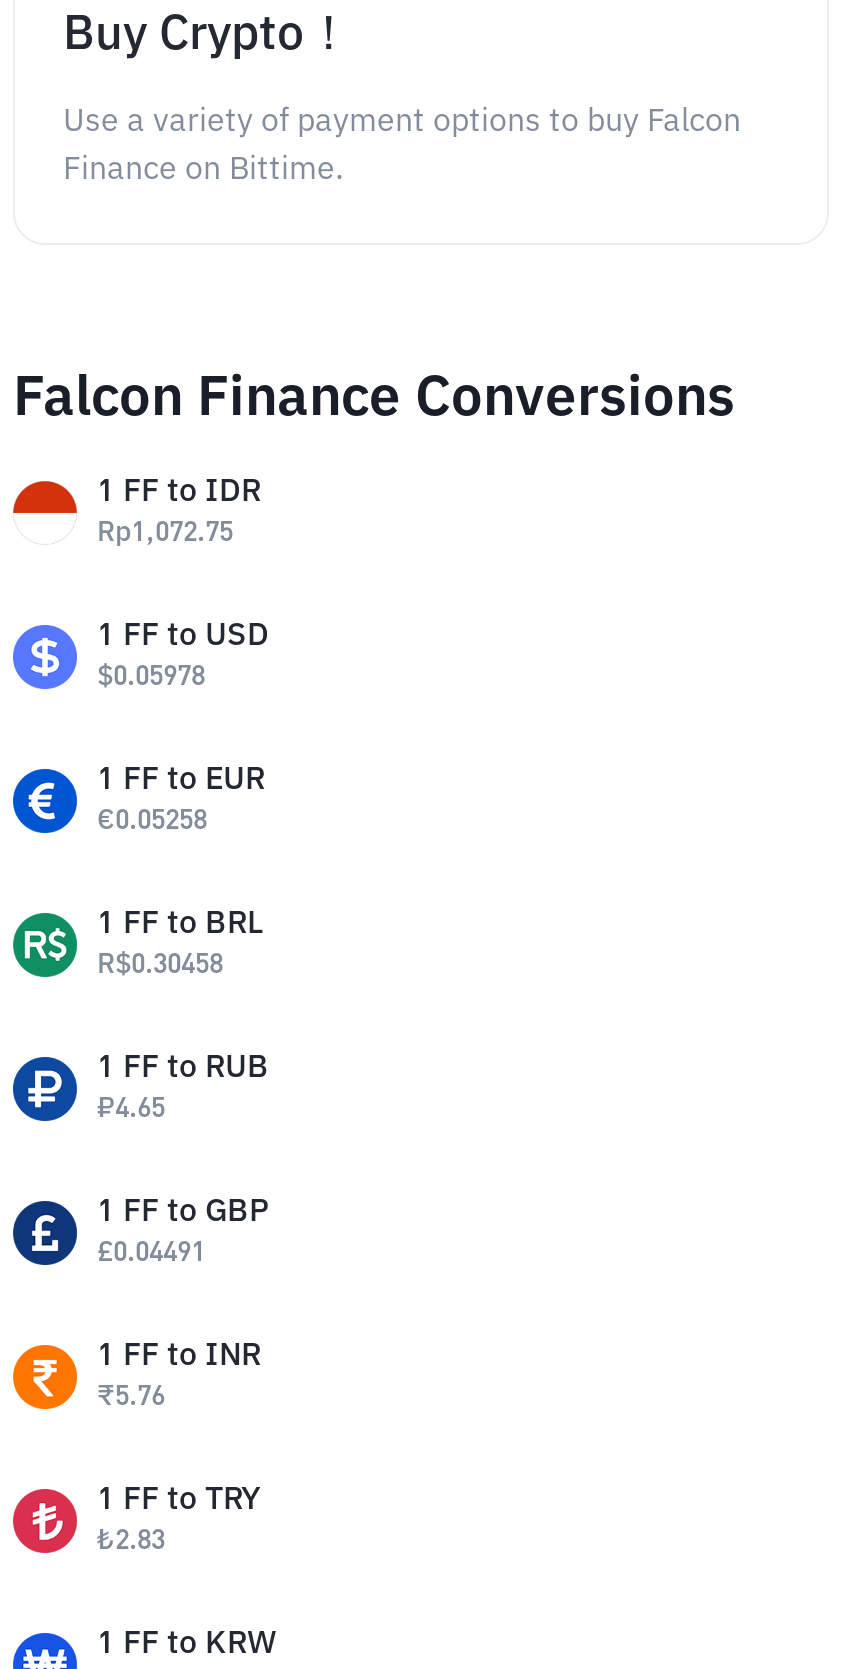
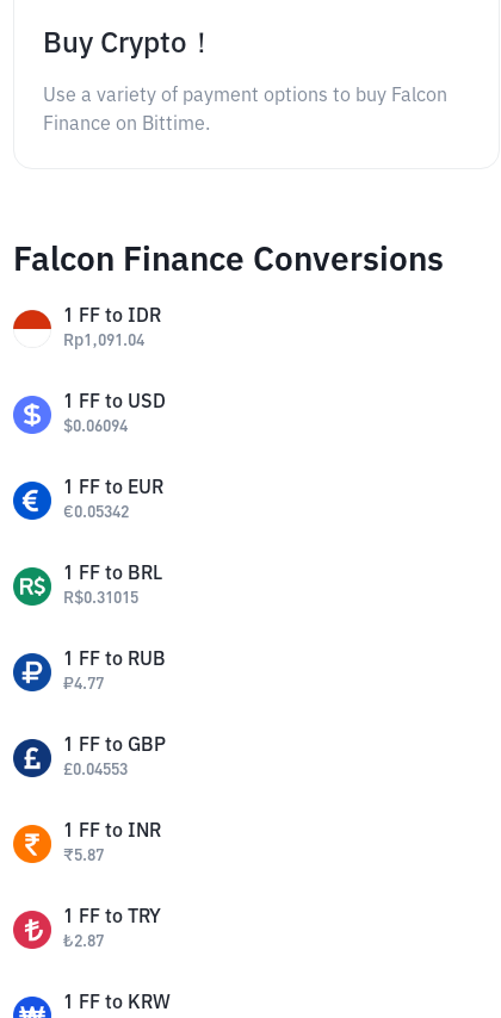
[97,519,233,547] Rp1,072.75 -> [63,333,144,349] Rp1,091.04
[97,663,205,691] $0.05978 -> [63,418,128,435] $0.06094
[97,807,207,835] €0.05258 -> [63,504,129,521] €0.05342
[97,951,223,979] R$0.30458 -> [63,590,138,607] R$0.31015
[97,1095,165,1123] ₽4.65 -> [63,676,104,693] ₽4.77
[97,1239,205,1267] £0.04491 -> [63,762,128,778] £0.04553
[97,1383,165,1411] ₹5.76 -> [63,848,104,864] ₹5.87
[97,1527,165,1555] ₺2.83 -> [63,933,104,950] ₺2.87

